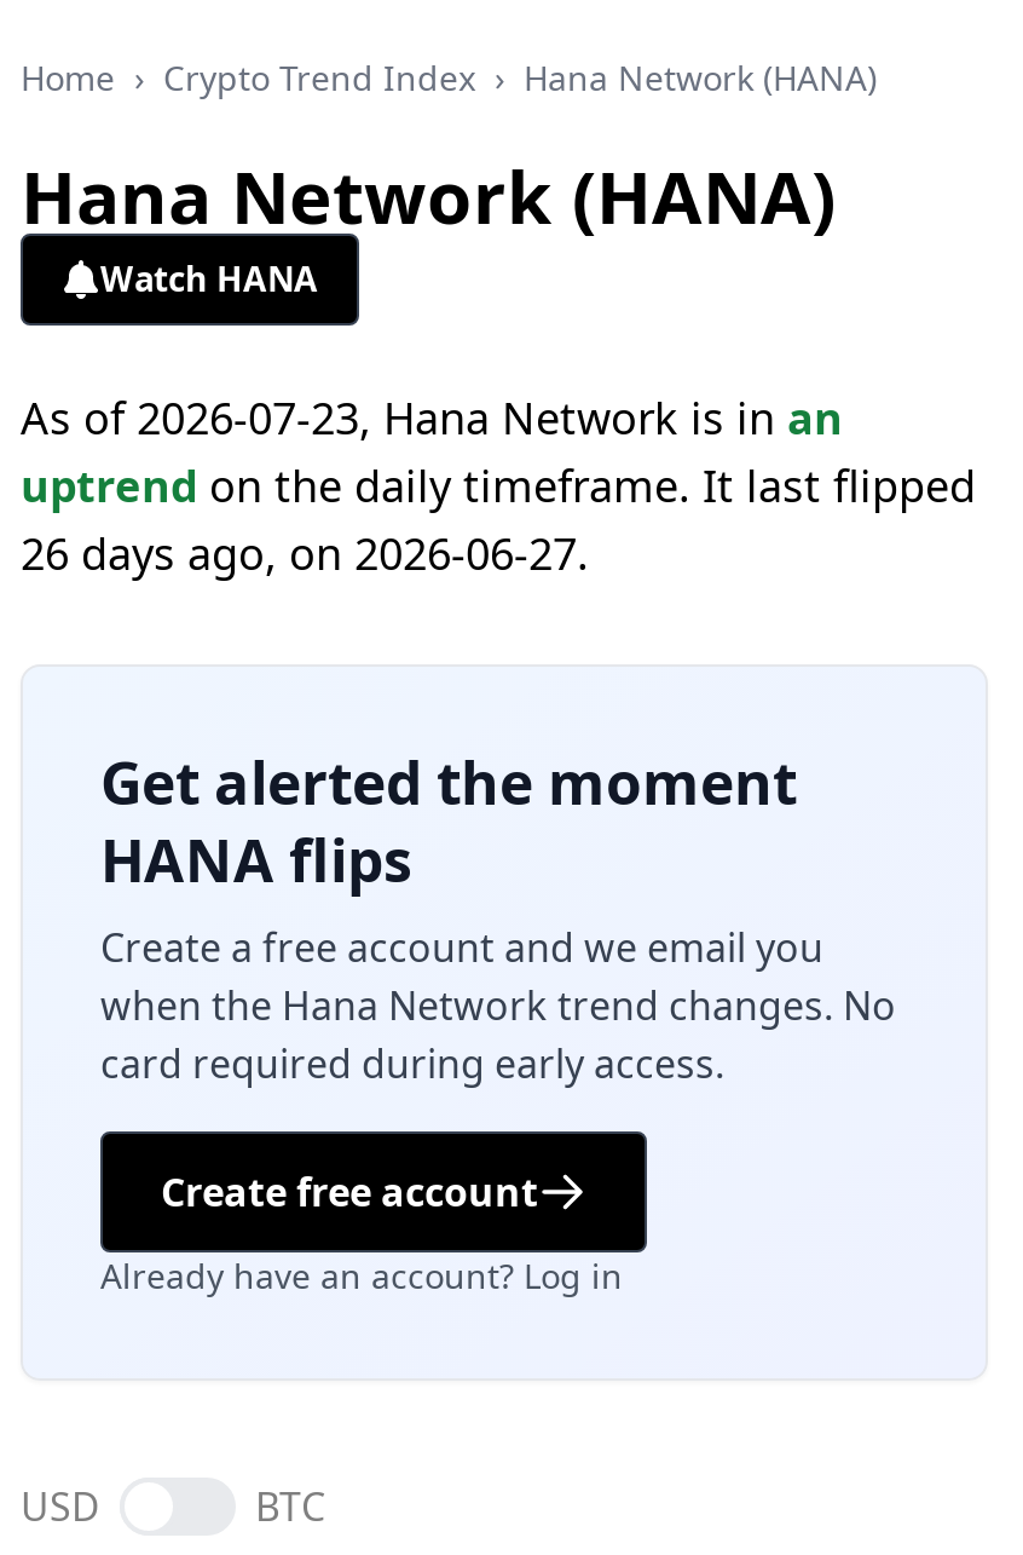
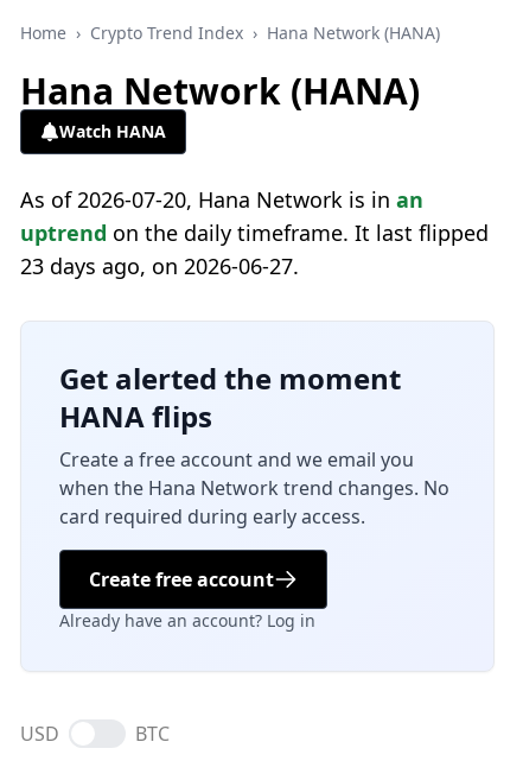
[21,388,843,447] As of 2026-07-23, Hana Network is in an -> [20,185,423,214] As of 2026-07-20, Hana Network is in an
[21,524,589,582] 26 days ago, on 2026-06-27. -> [20,252,299,280] 23 days ago, on 2026-06-27.

